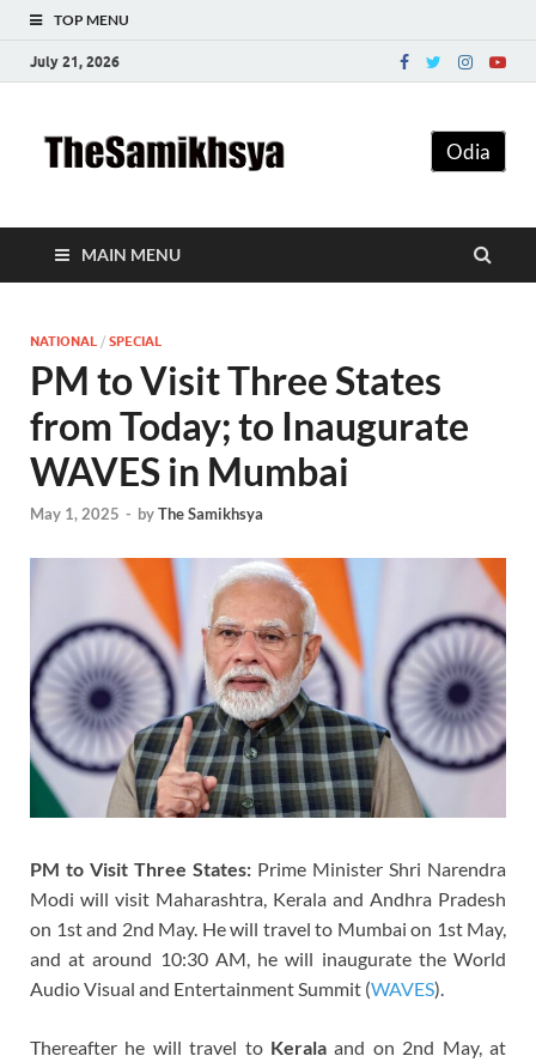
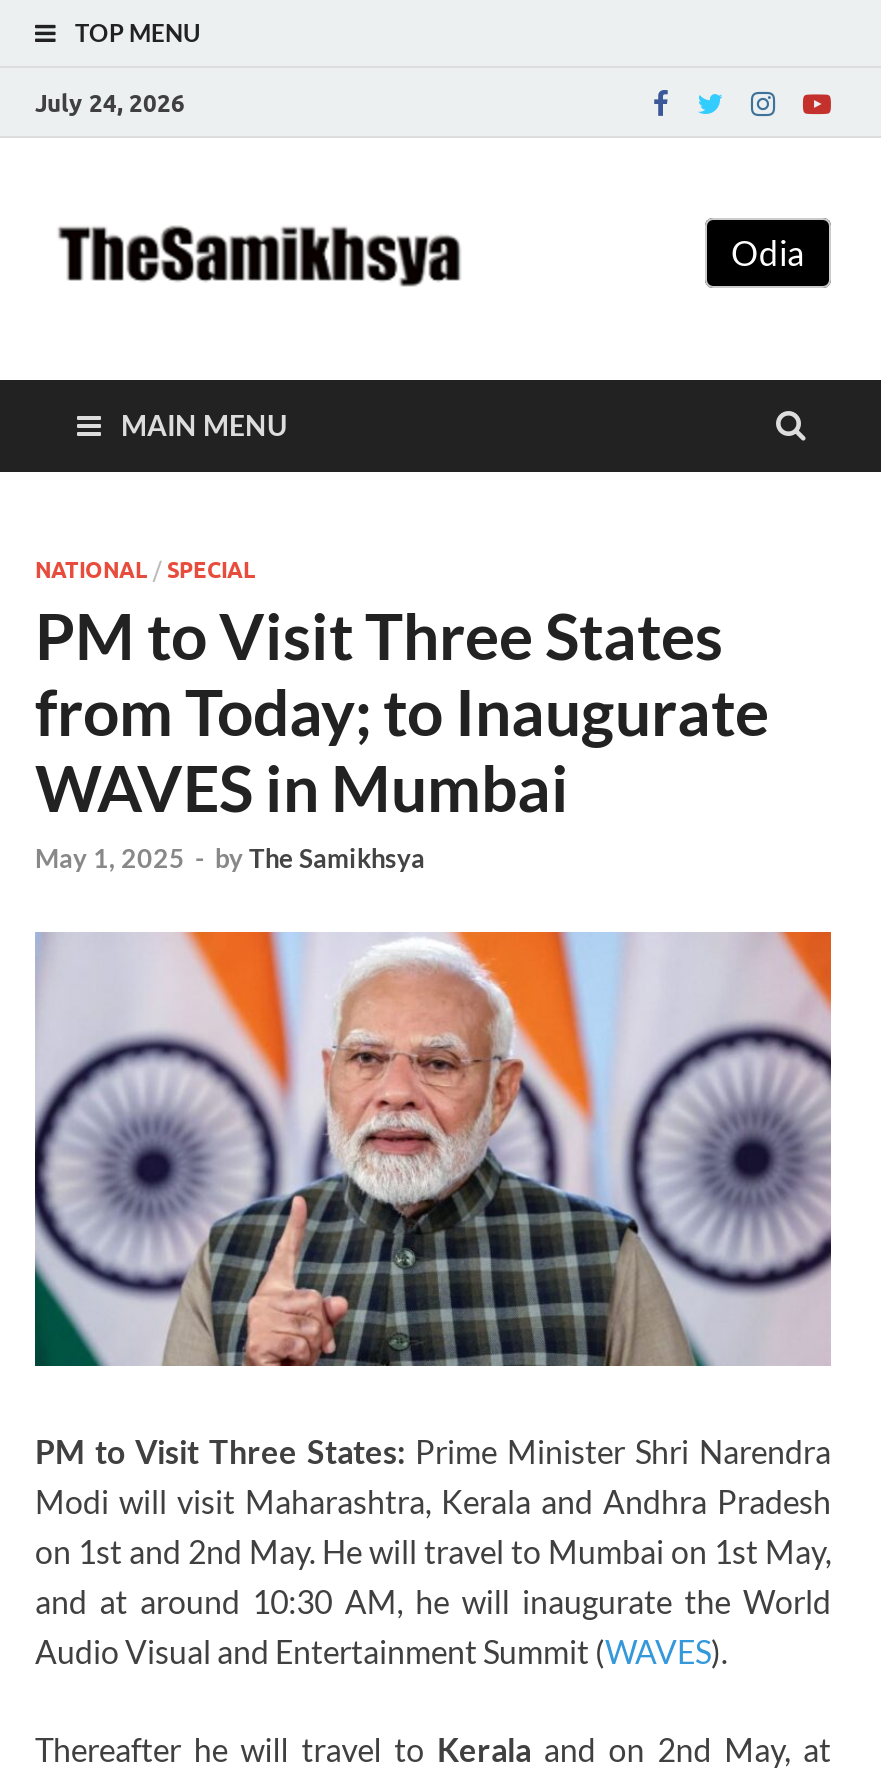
[30,52,120,70] July 21, 2026 -> [35,87,185,117] July 24, 2026

